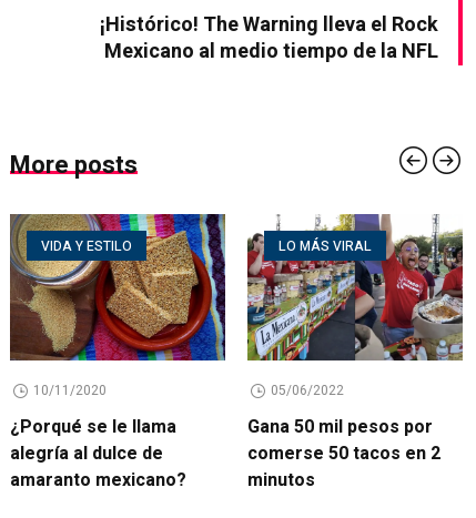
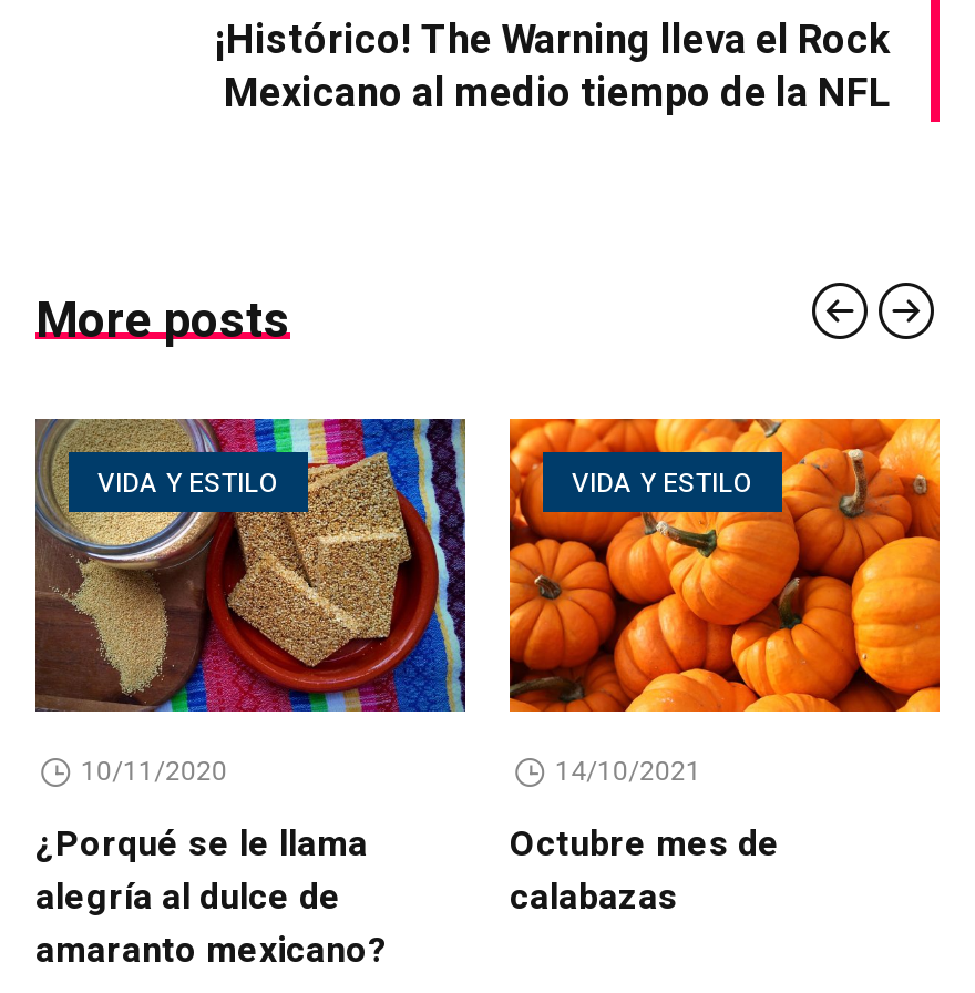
[246,213,464,362] [image] | LO MÁS VIRAL -> [507,417,942,714] [image] | VIDA Y ESTILO
[270,381,344,401] 05/06/2022 -> [555,752,702,792] 14/10/2021
[247,414,440,494] Gana 50 mil pesos por | comerse 50 tacos en 2 | minutos -> [510,818,780,925] Octubre mes de | calabazas

